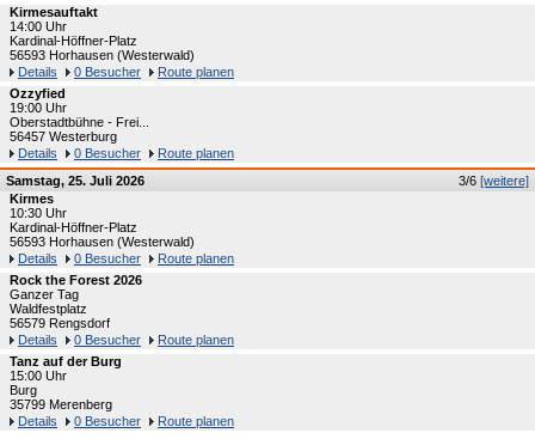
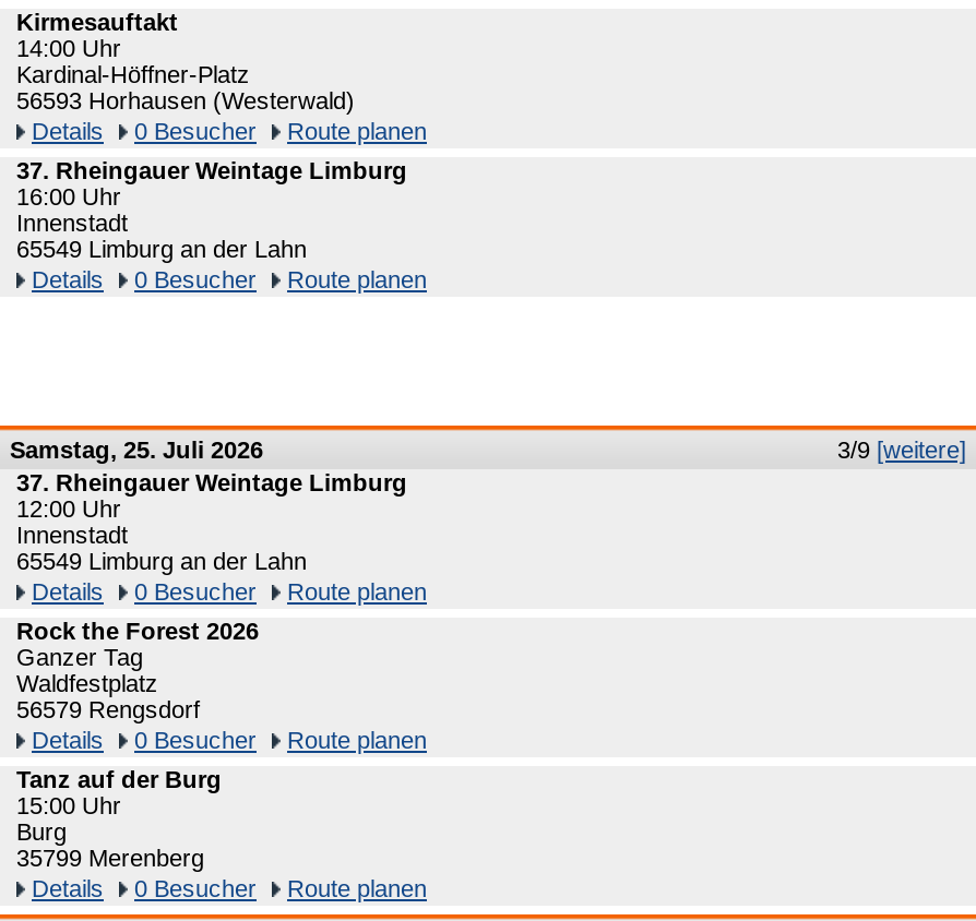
[10,86,149,144] Ozzyfied | 19:00 Uhr | Oberstadtbühne - Frei... | 56457 Westerburg -> [16,157,407,262] 37. Rheingauer Weintage Limburg | 16:00 Uhr | Innenstadt | 65549 Limburg an der Lahn
[459,173,529,188] 3/6 [weitere] -> [837,436,966,463] 3/9 [weitere]
[10,191,195,249] Kirmes | 10:30 Uhr | Kardinal-Höffner-Platz | 56593 Horhausen (Westerwald) -> [16,469,407,574] 37. Rheingauer Weintage Limburg | 12:00 Uhr | Innenstadt | 65549 Limburg an der Lahn

